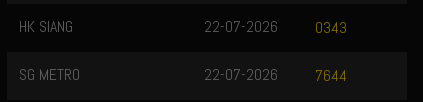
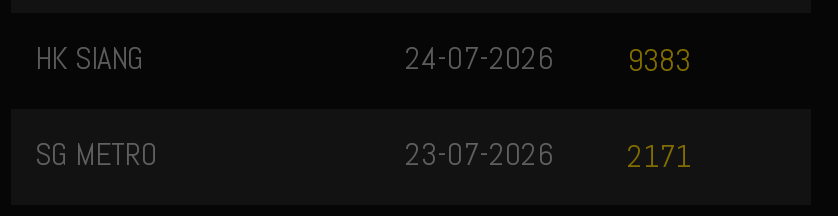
[204,17,278,37] 22-07-2026 -> [405,40,553,80] 24-07-2026
[315,18,347,38] 0343 -> [627,41,691,81] 9383
[204,65,278,85] 22-07-2026 -> [405,136,553,176] 23-07-2026
[315,66,347,86] 7644 -> [627,137,691,177] 2171

